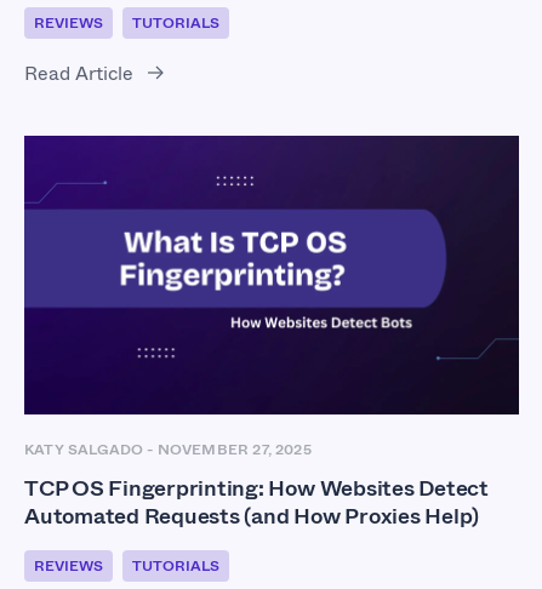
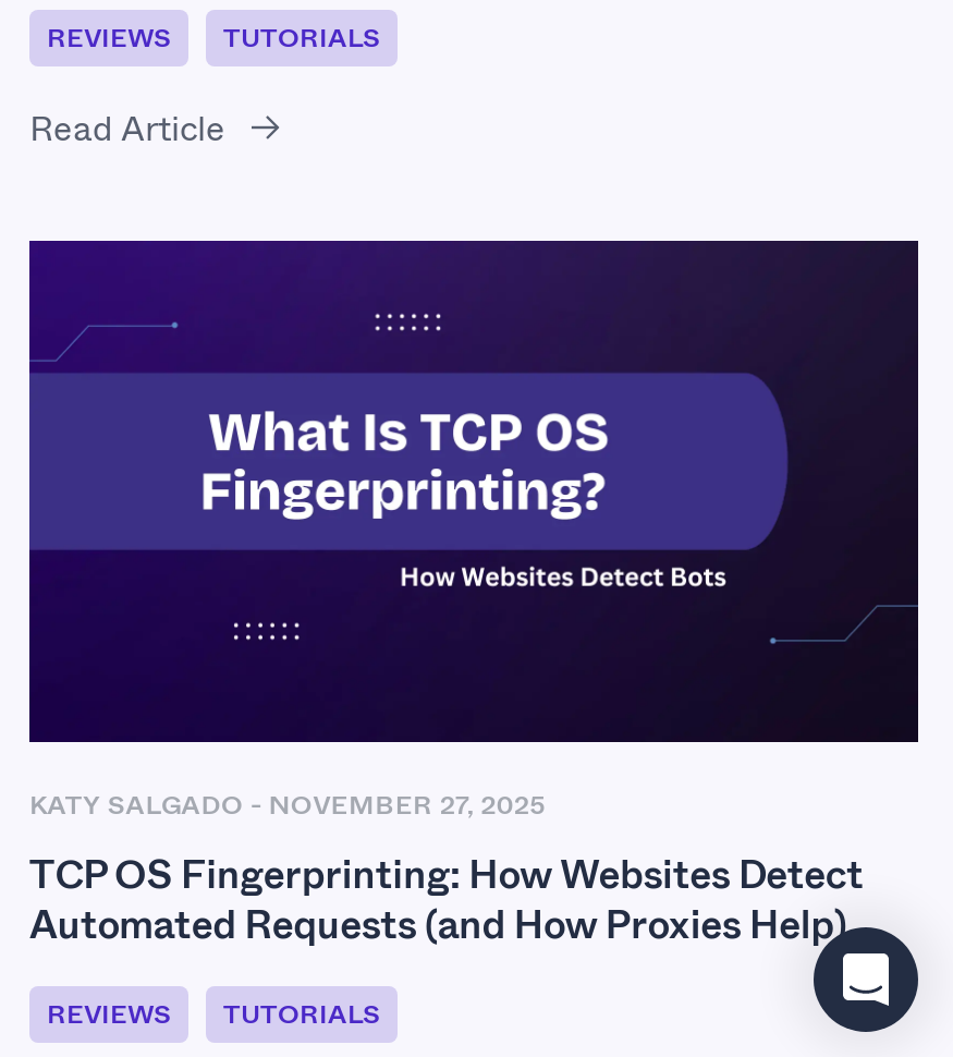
none -> [811,925,920,1034] [image]

